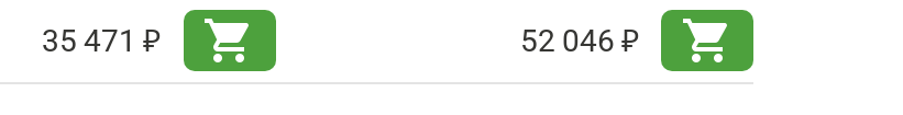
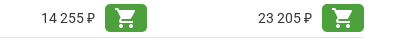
[42,22,161,57] 35 471 ₽ -> [40,10,94,26] 14 255 ₽
[520,22,639,57] 52 046 ₽ -> [258,10,312,26] 23 205 ₽

